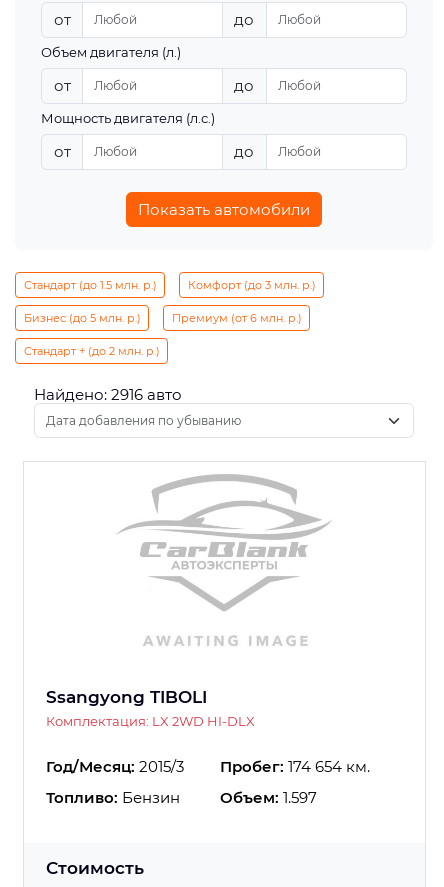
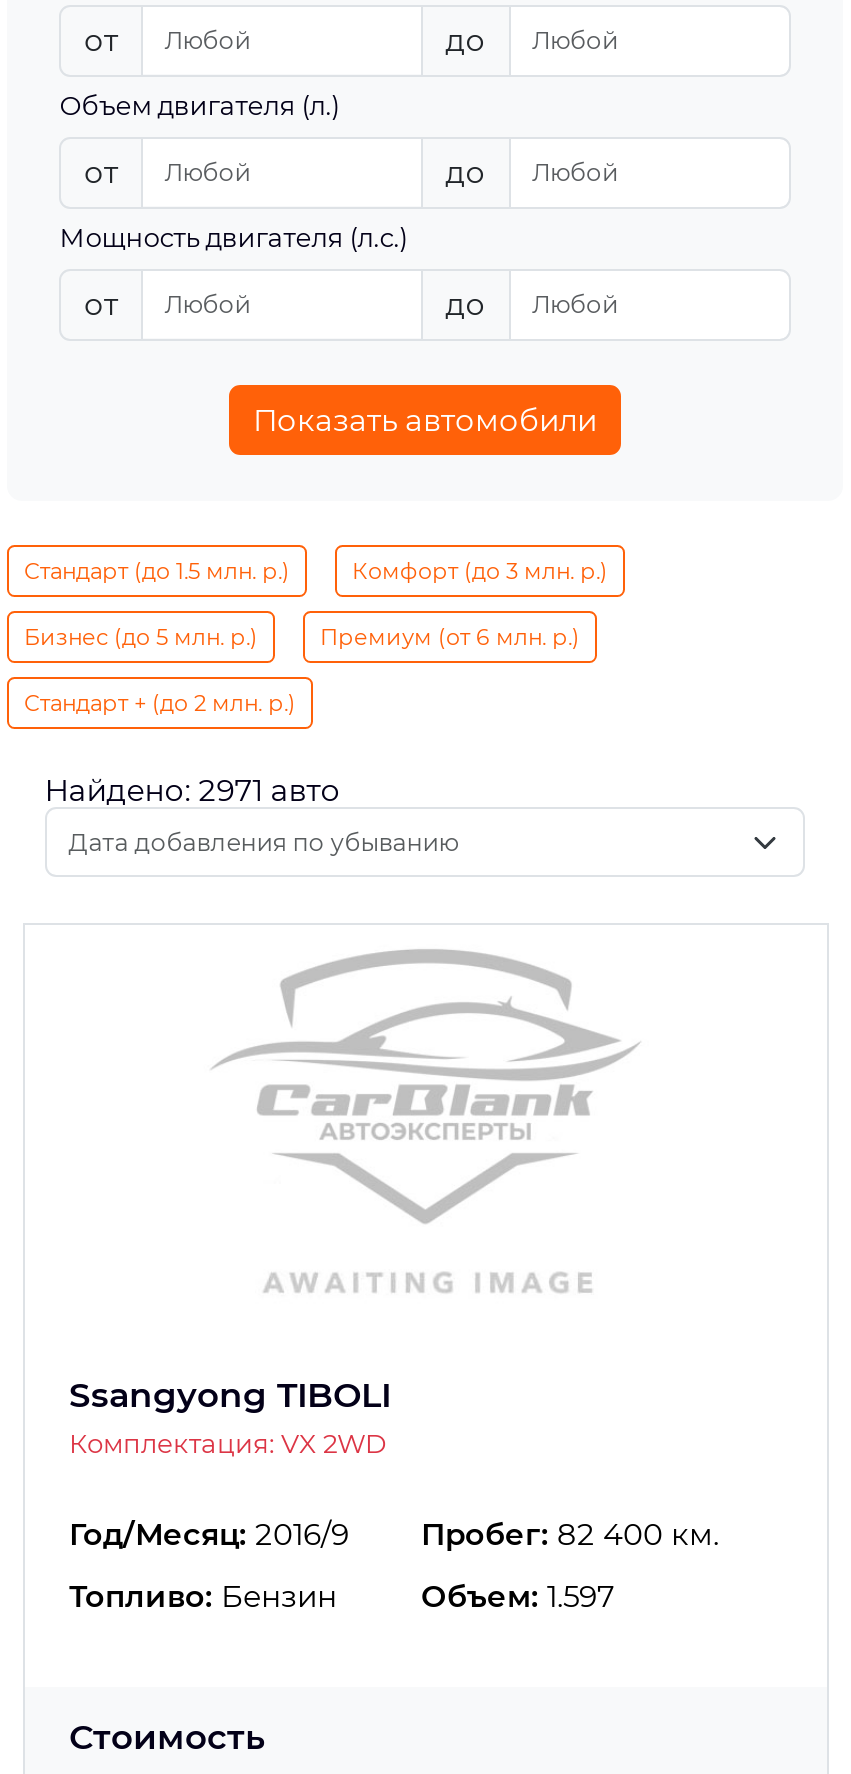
[34,385,182,404] Найдено: 2916 авто -> [45,771,341,809] Найдено: 2971 авто
[46,713,255,729] Комплектация: LX 2WD HI-DLX -> [69,1427,387,1459] Комплектация: VX 2WD
[46,757,370,776] Год/Месяц: 2015/3 | Пробег: 174 654 км. -> [69,1515,719,1553] Год/Месяц: 2016/9 | Пробег: 82 400 км.

